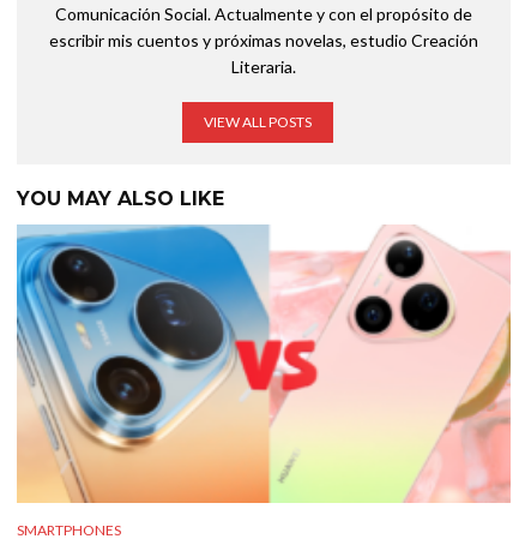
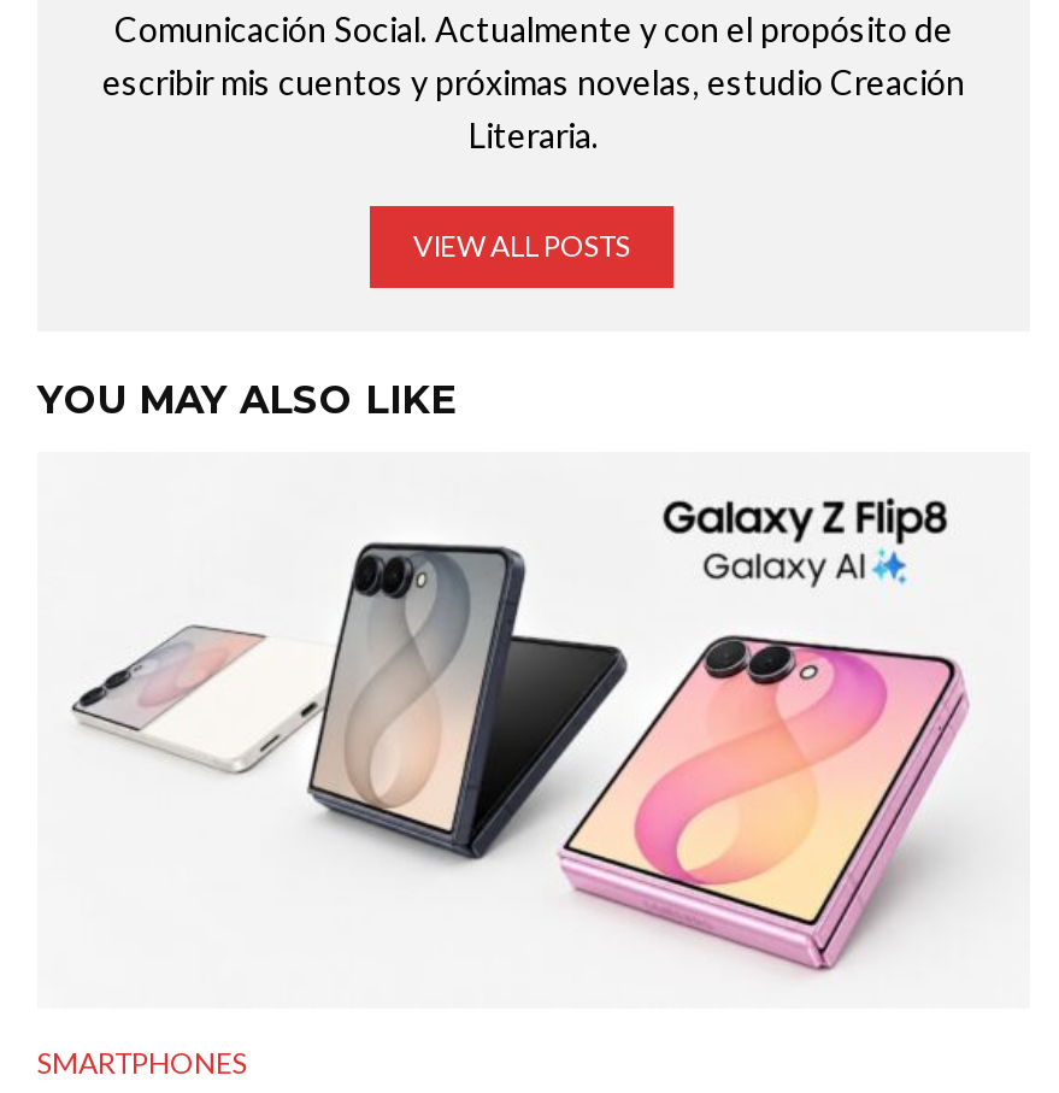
[16,224,512,504] [image] -> [37,451,1030,1010] [image]

